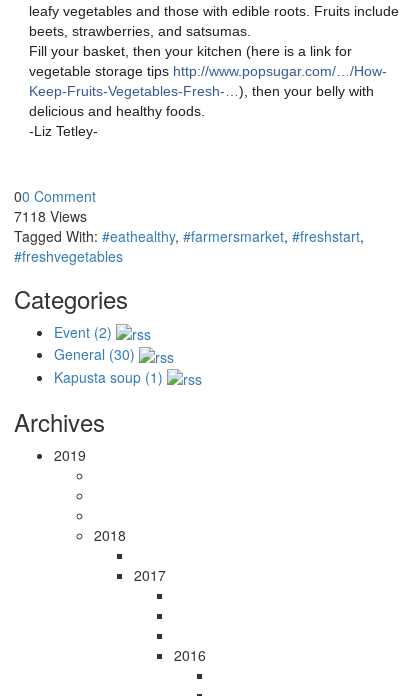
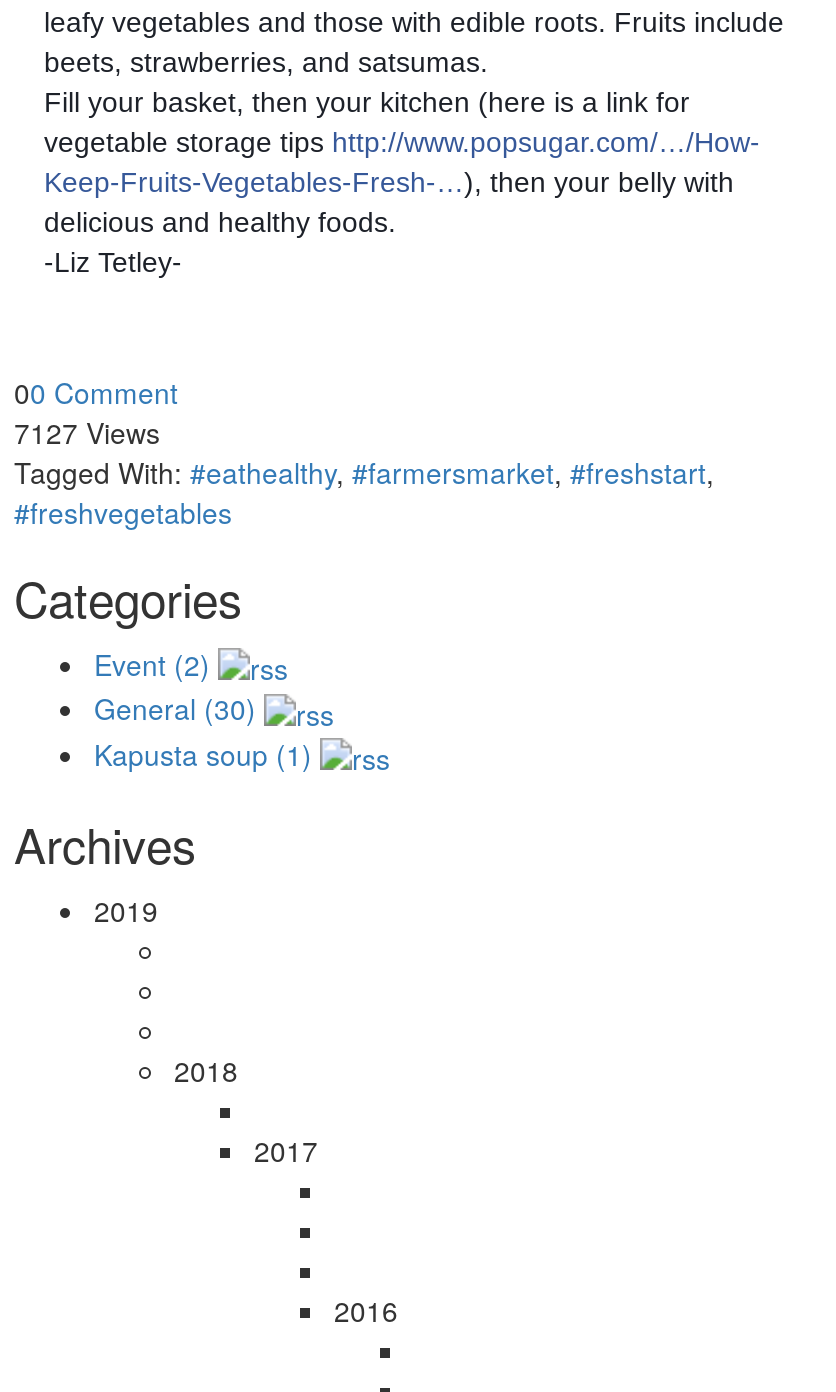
[14,206,87,226] 7118 Views -> [14,412,160,452] 7127 Views

